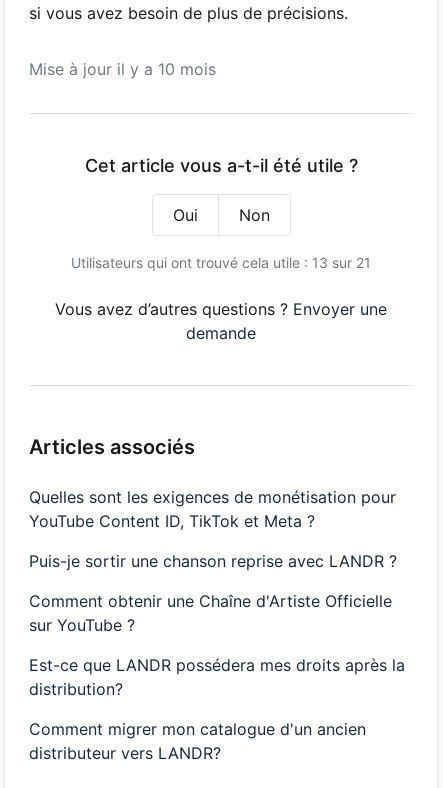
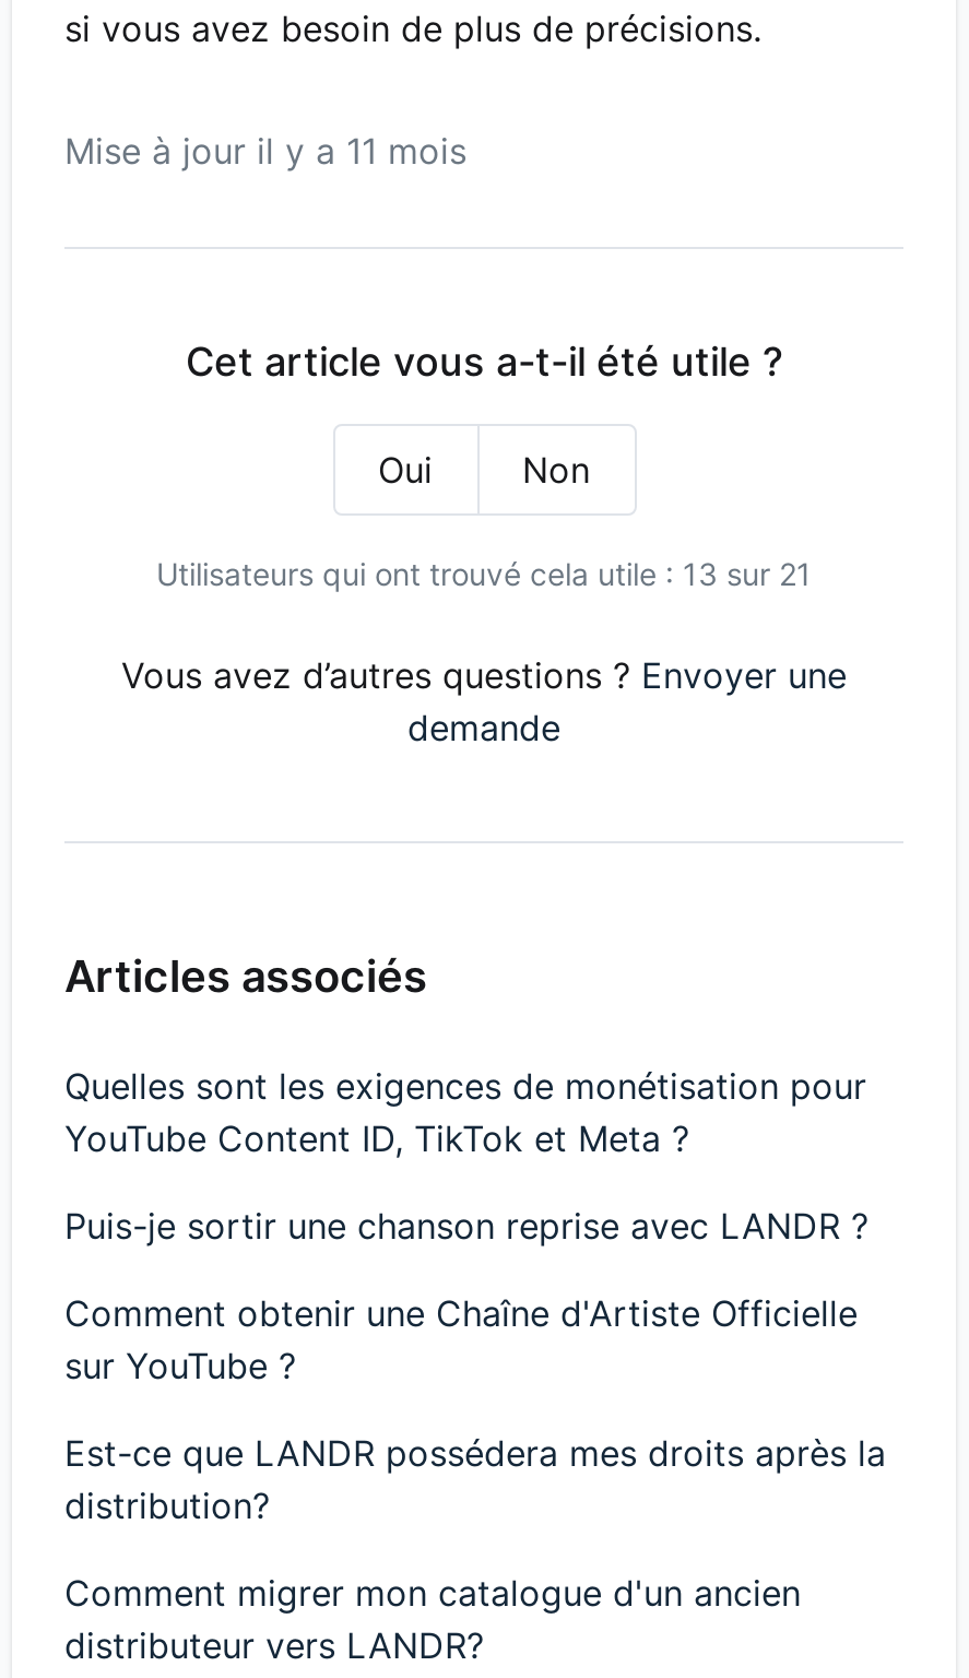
[29,59,216,79] Mise à jour il y a 10 mois -> [64,128,466,172] Mise à jour il y a 11 mois

